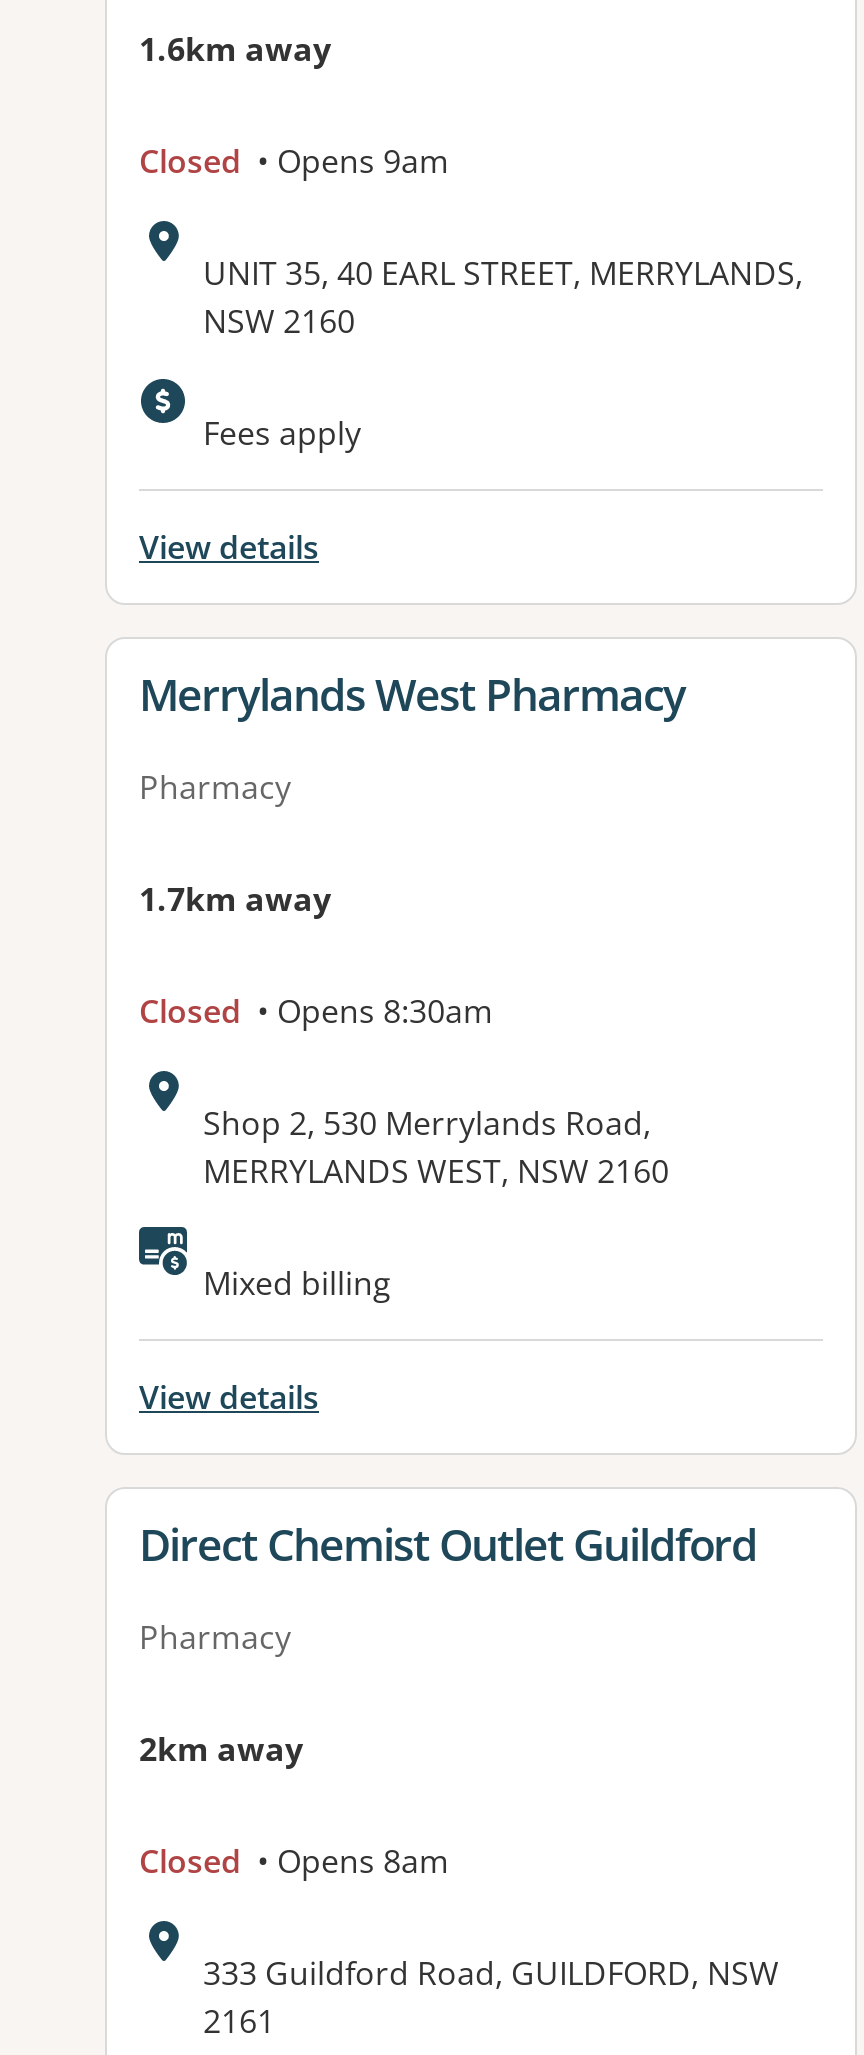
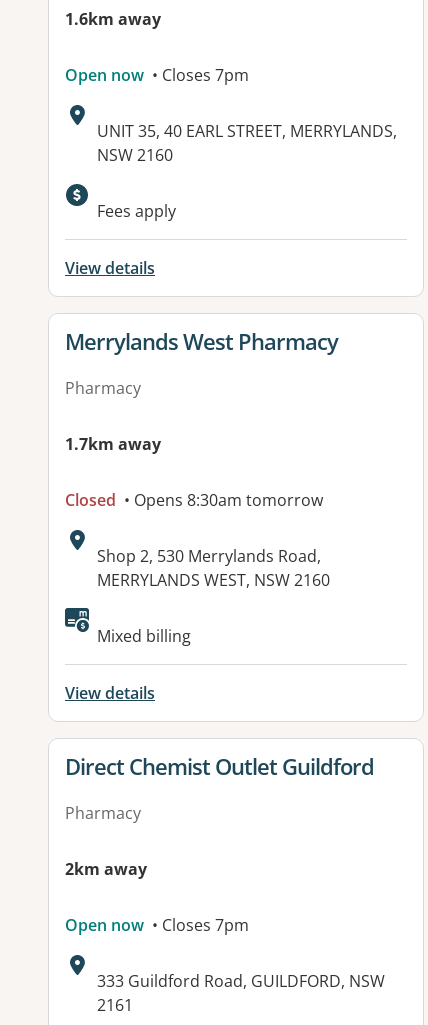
[139,140,449,184] Closed • Opens 9am -> [65,64,249,86] Open now • Closes 7pm
[139,990,493,1034] Closed • Opens 8:30am -> [65,489,323,511] Closed • Opens 8:30am tomorrow
[139,1840,449,1884] Closed • Opens 8am -> [65,914,249,936] Open now • Closes 7pm

